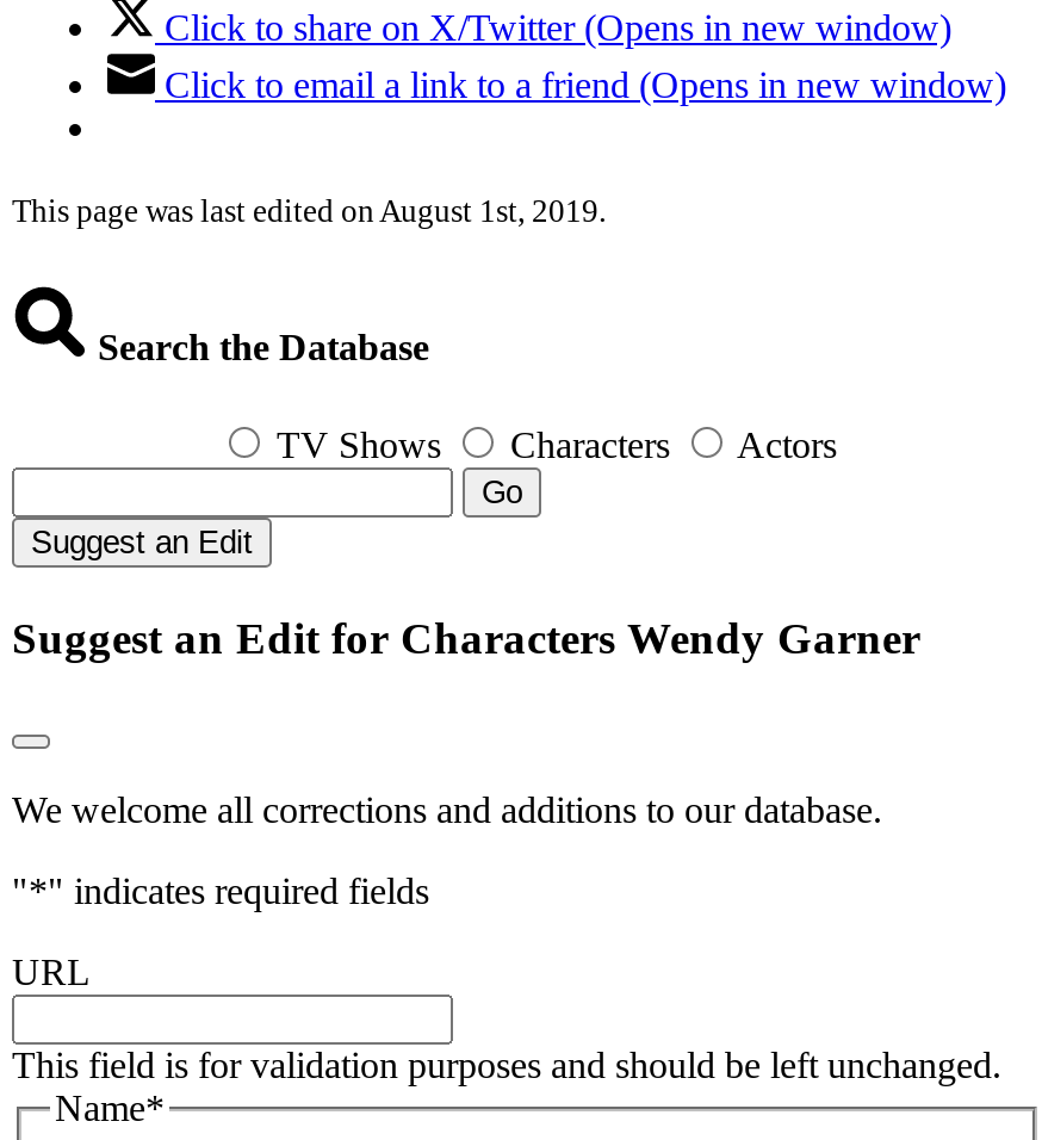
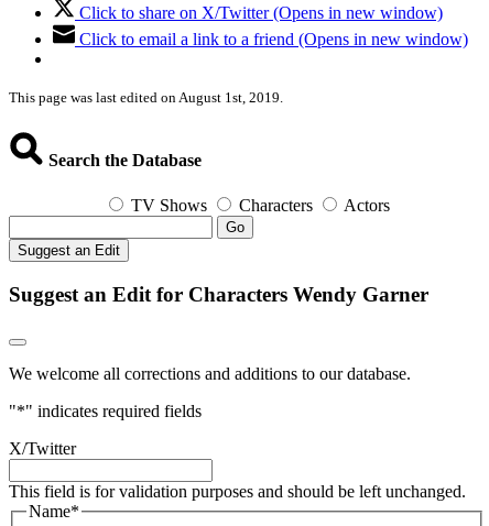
[12,952,91,993] URL -> [9,439,76,458] X/Twitter

